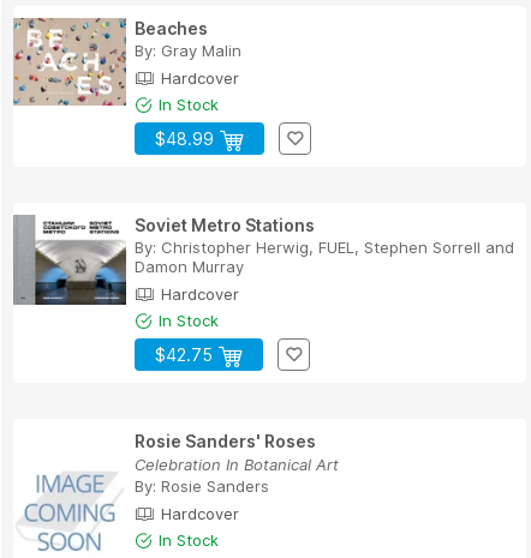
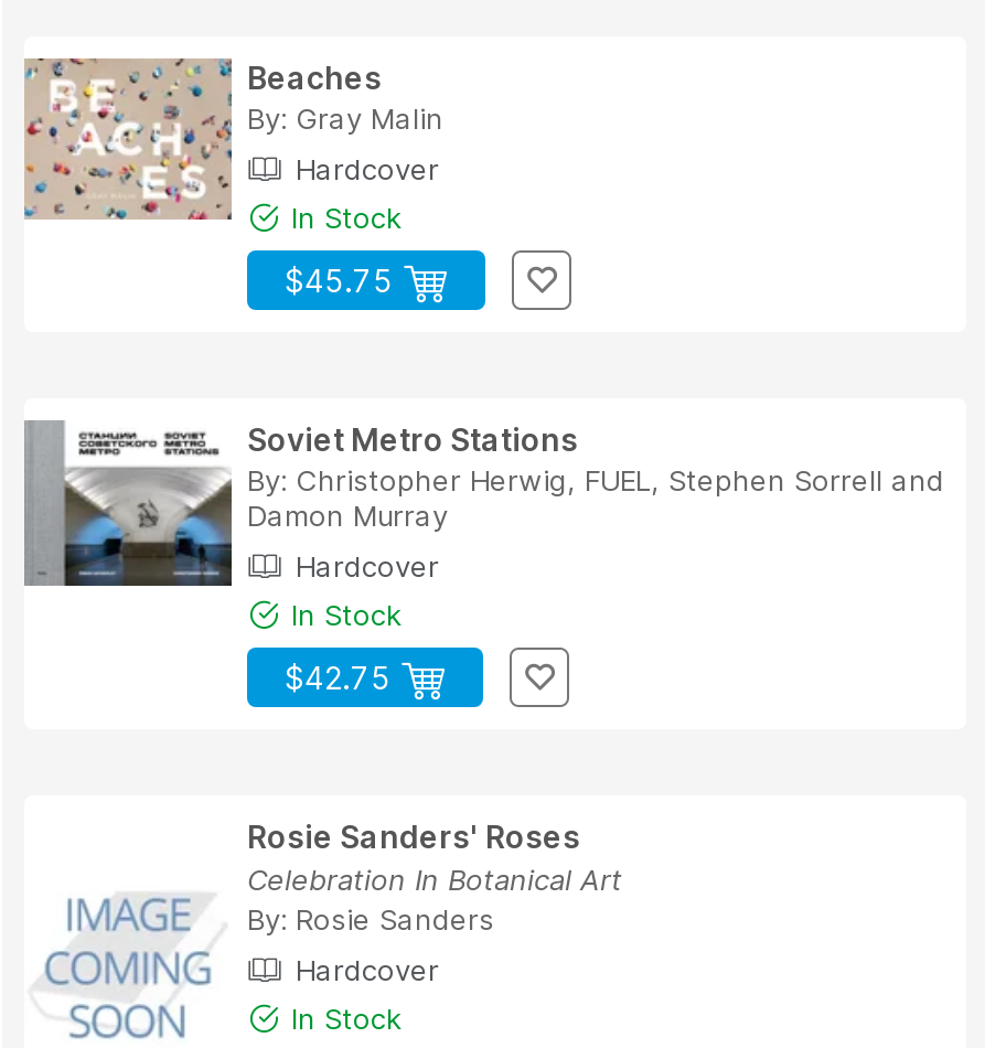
[155,129,219,149] $48.99 -> [285,262,402,299] $45.75

